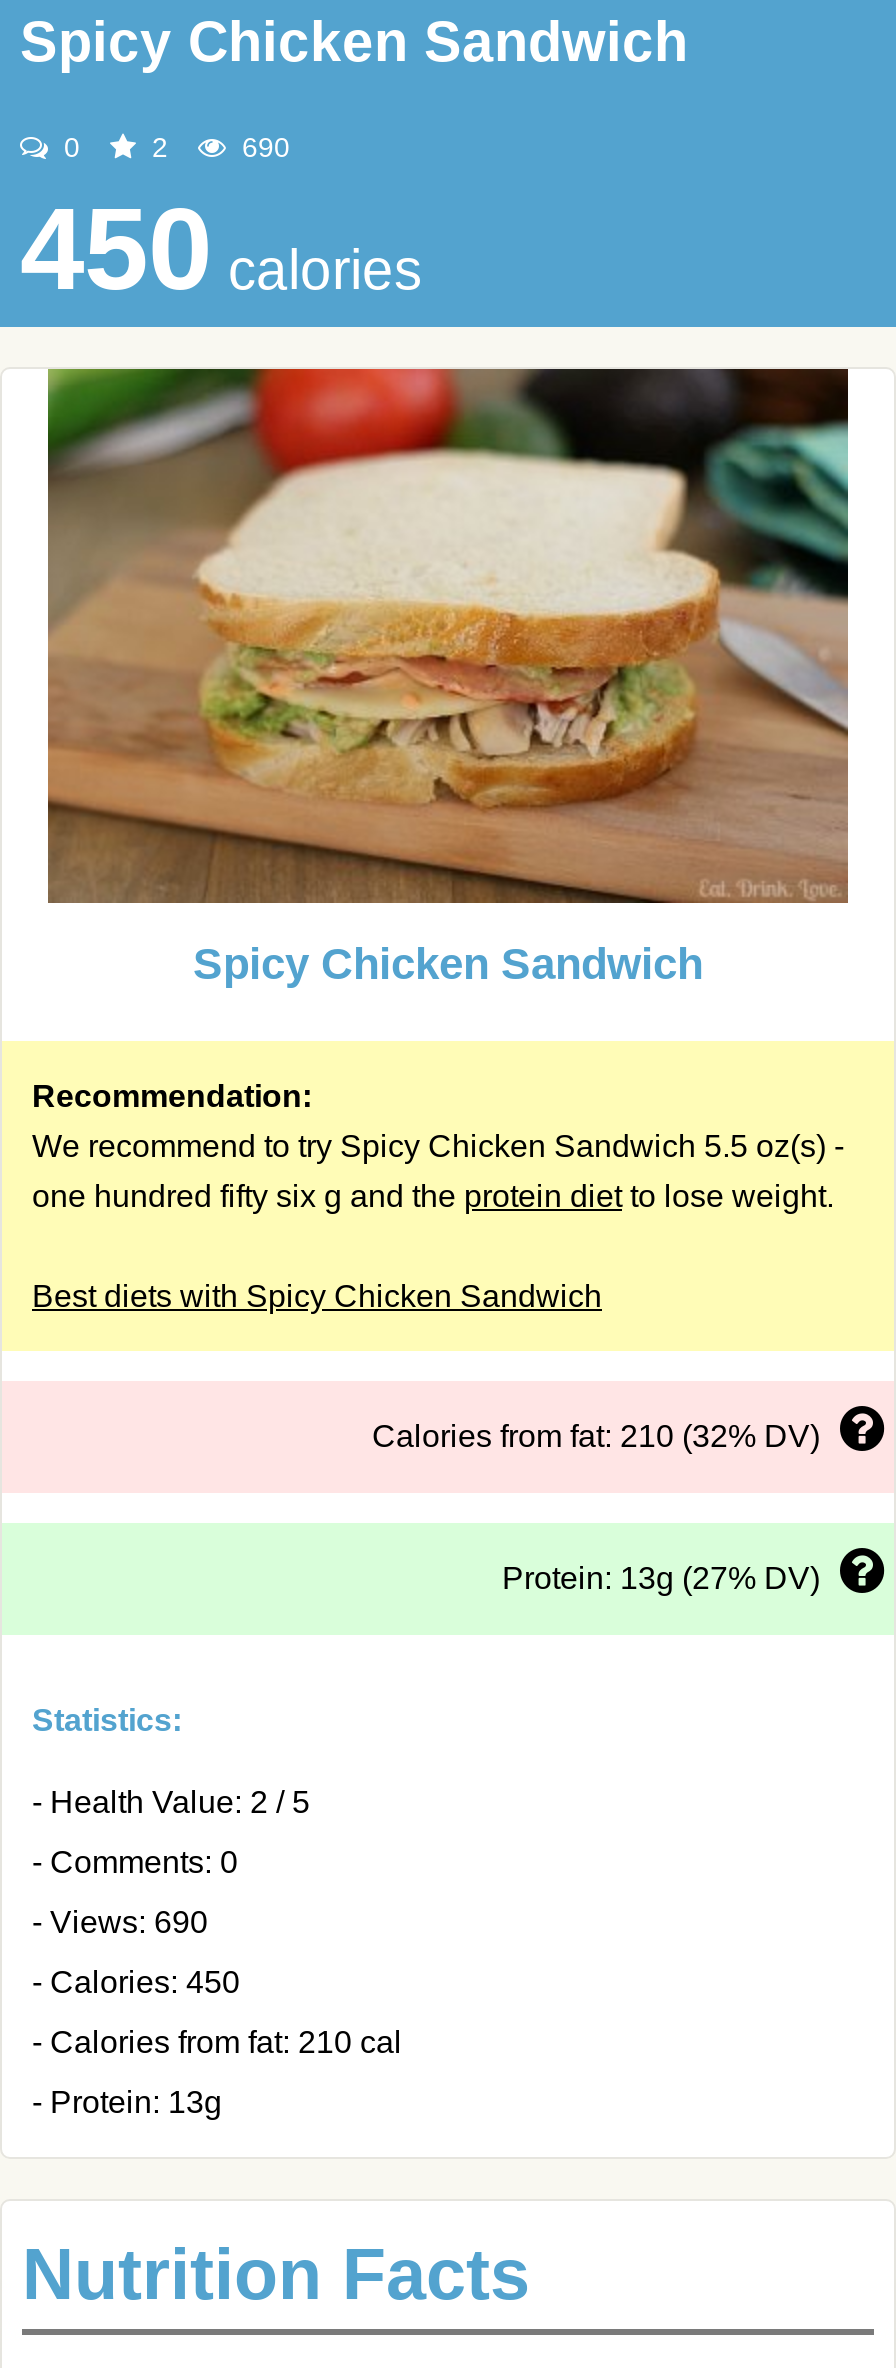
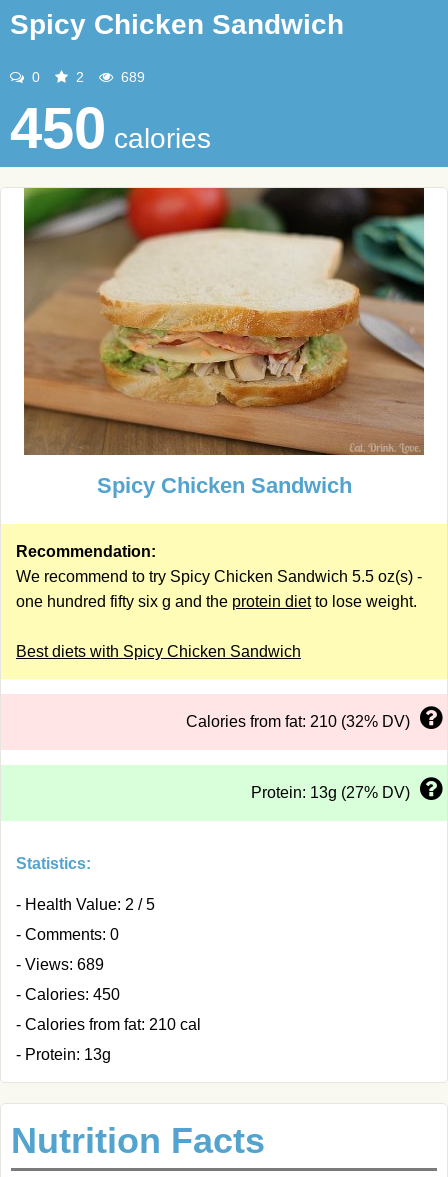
[234,131,290,163] 690 -> [117,69,145,85] 689
[32,1905,208,1939] - Views: 690 -> [16,956,104,973] - Views: 689

